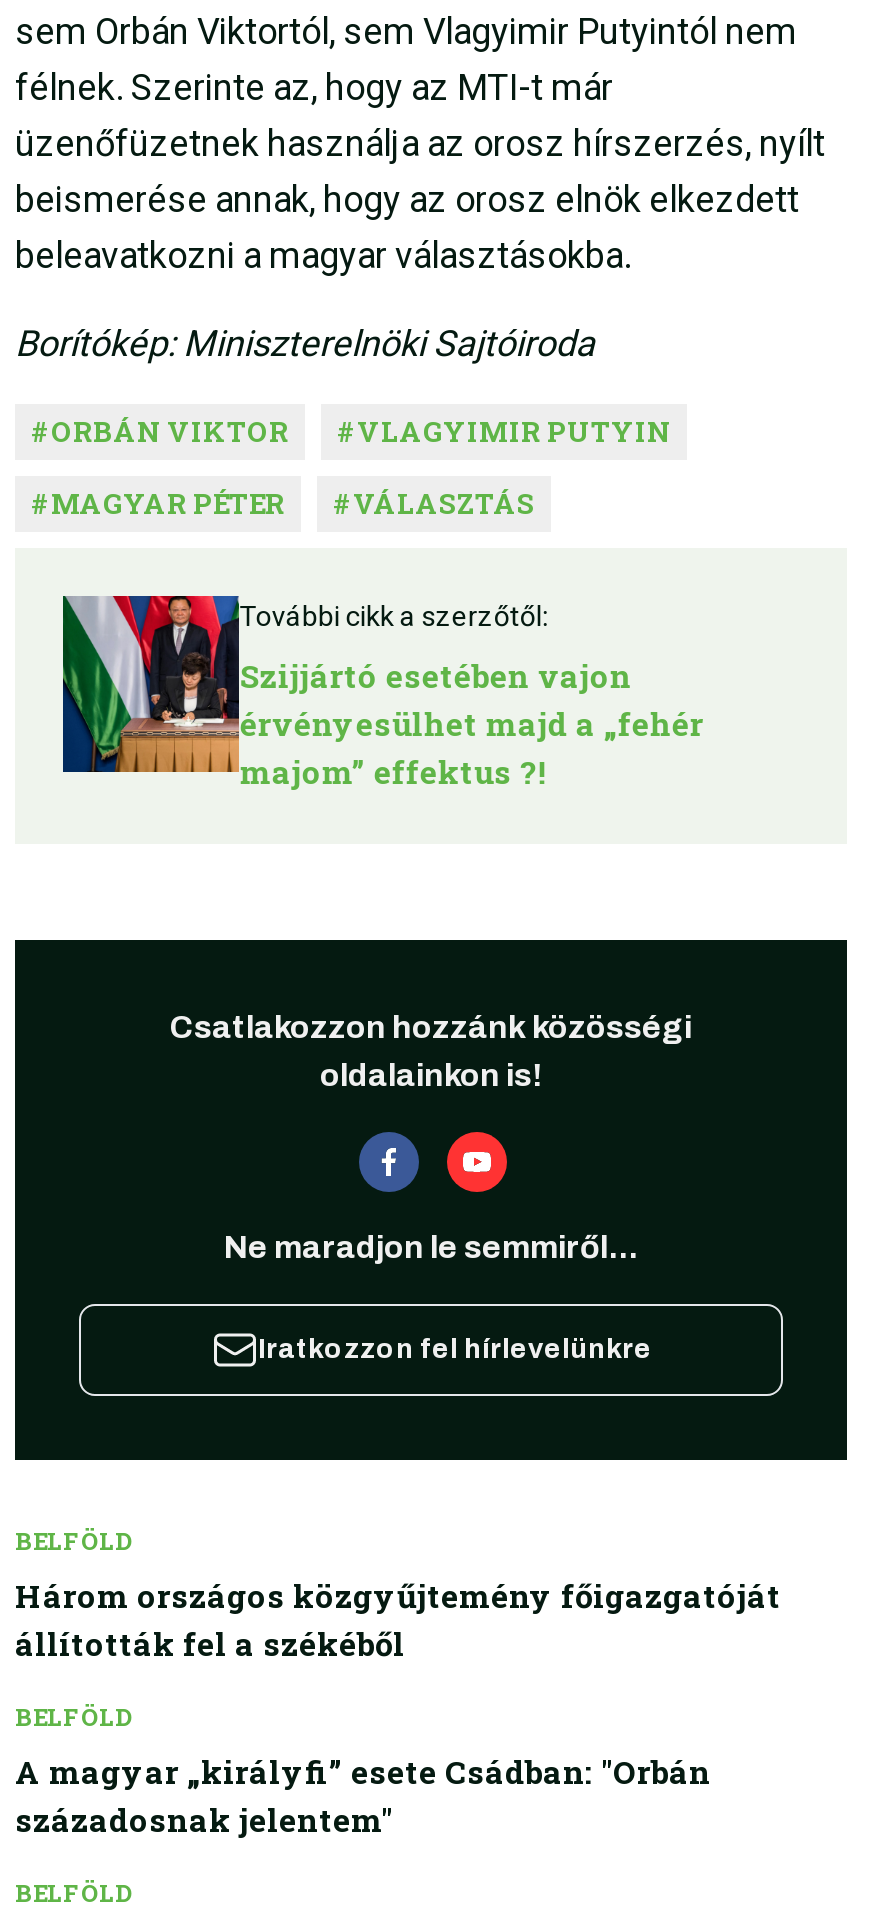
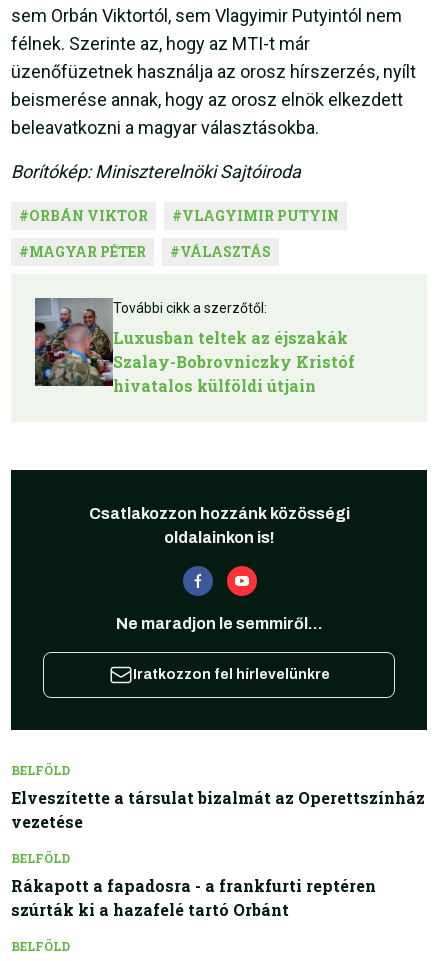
[61,594,704,792] [image] | Szijjártó esetében vajon | érvényesülhet majd a „fehér | majom” effektus ?! -> [34,297,355,396] [image] | Luxusban teltek az éjszakák | Szalay-Bobrovniczky Kristóf | hivatalos külföldi útjain
[15,1574,781,1664] Három országos közgyűjtemény főigazgatóját | állították fel a székéből -> [11,787,425,832] Elveszítette a társulat bizalmát az Operettszínház | vezetése
[15,1750,711,1840] A magyar „királyfi” esete Csádban: "Orbán | századosnak jelentem" -> [11,875,376,920] Rákapott a fapadosra - a frankfurti reptéren | szúrták ki a hazafelé tartó Orbánt

